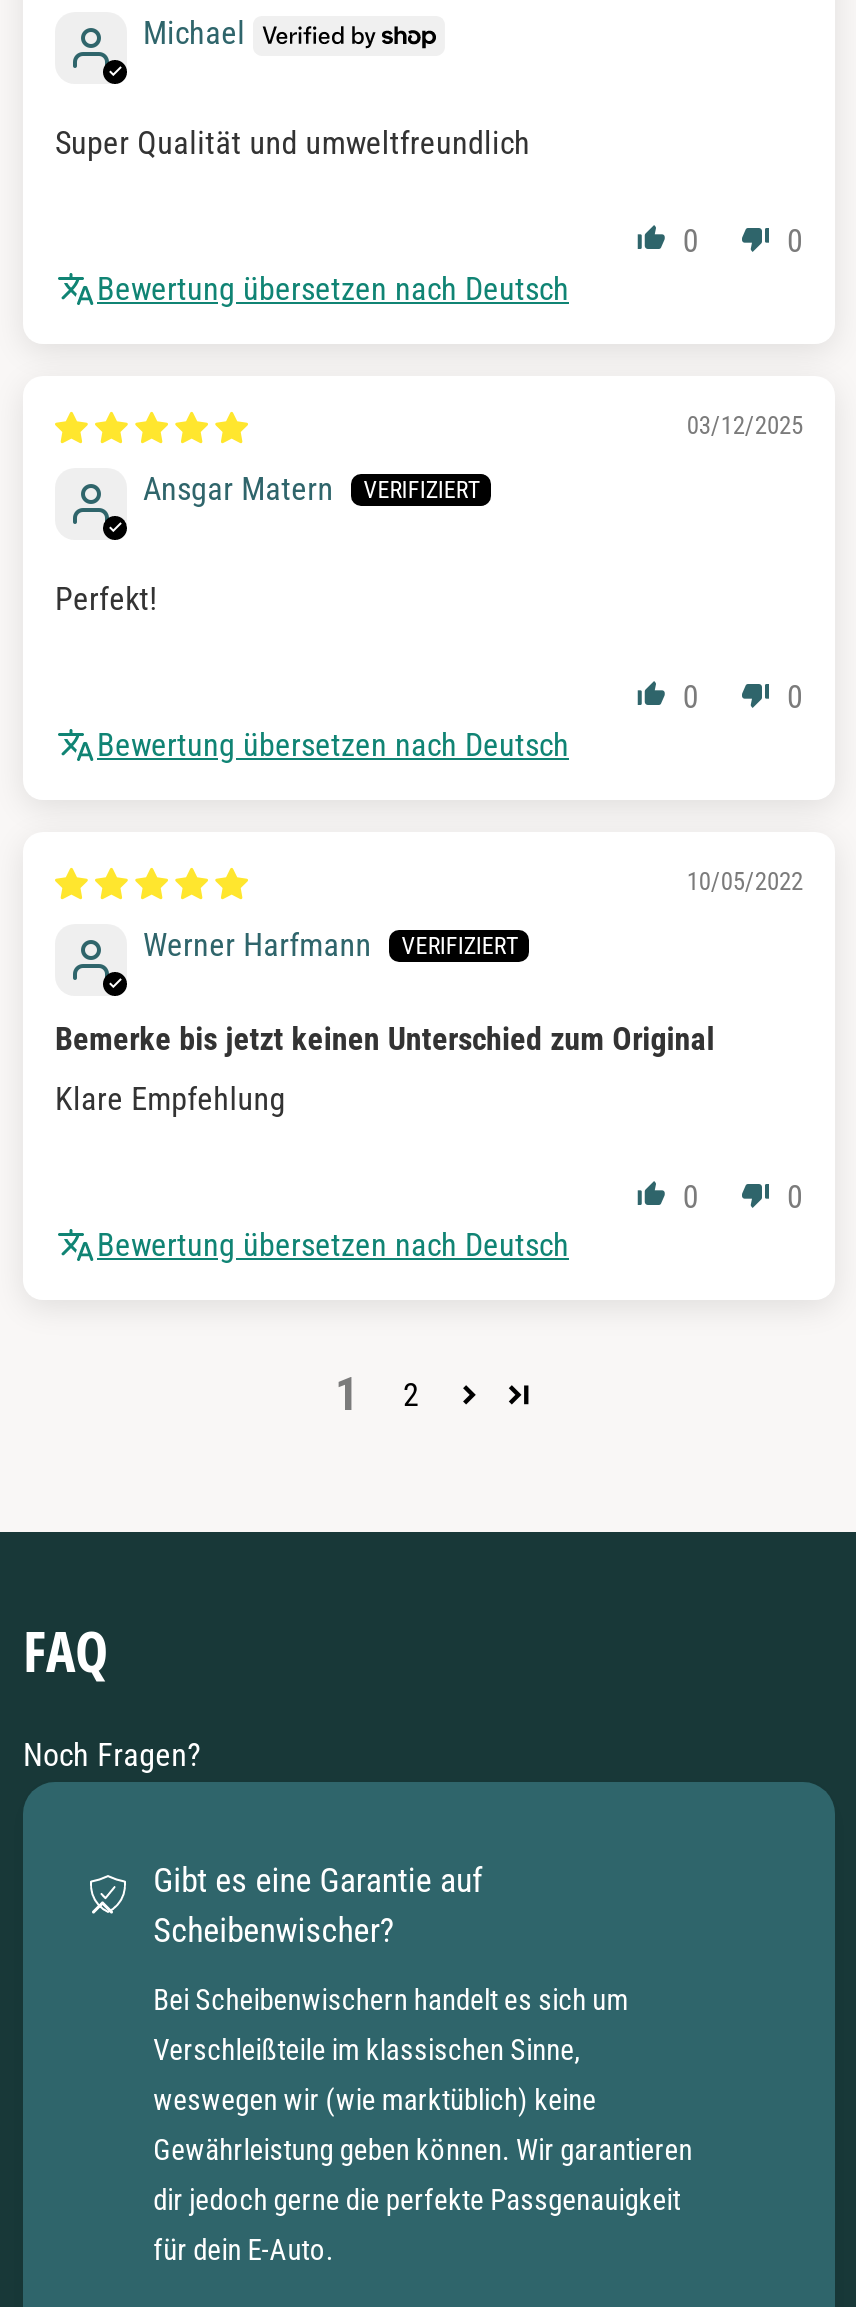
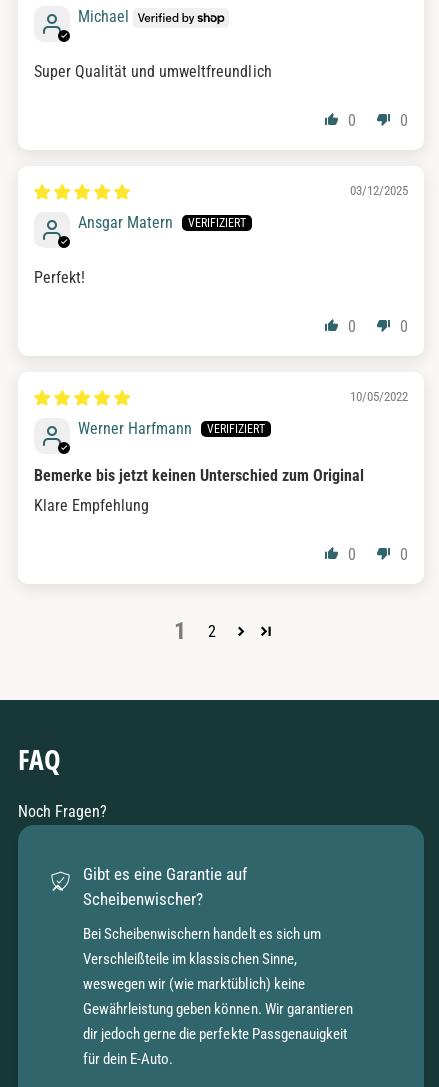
[97,270,569,308] Bewertung übersetzen nach Deutsch -> none
[97,726,569,764] Bewertung übersetzen nach Deutsch -> none
[97,1226,569,1264] Bewertung übersetzen nach Deutsch -> none

